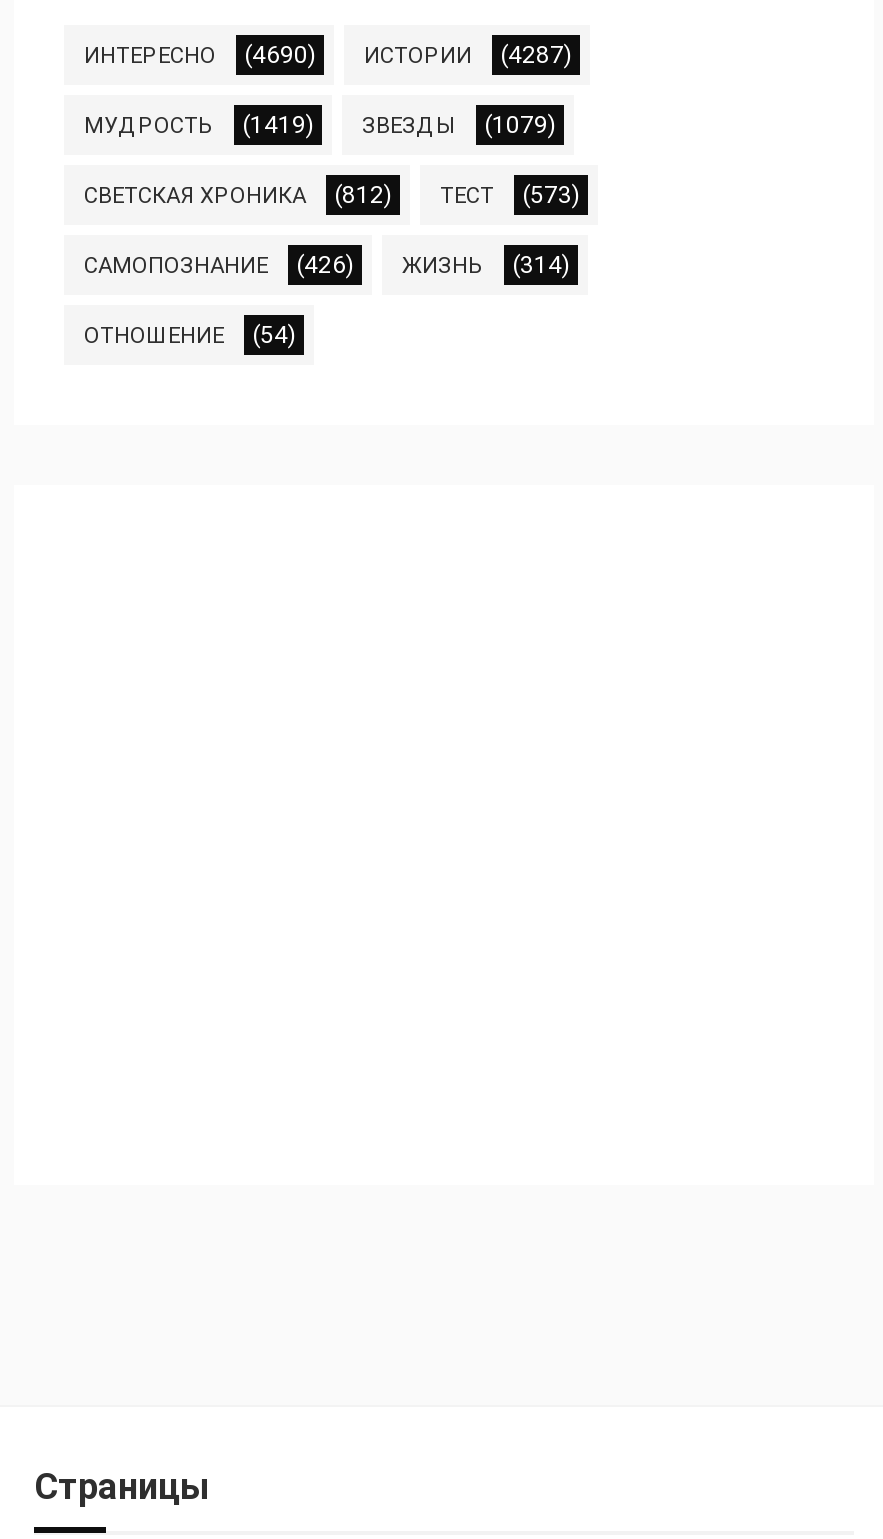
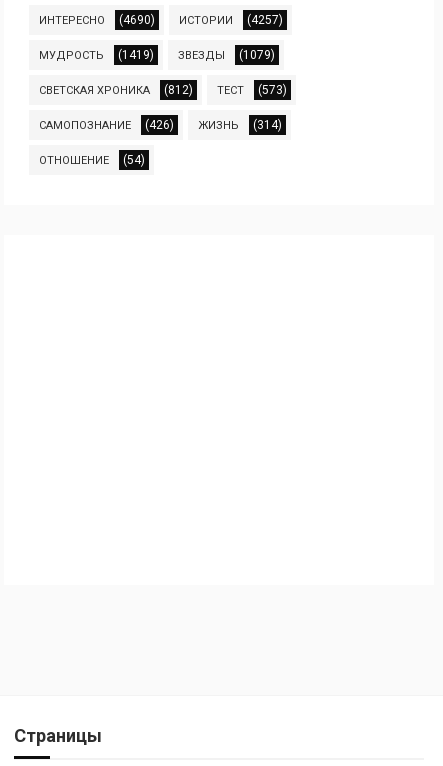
[84,41,572,69] ИНТЕРЕСНО (4690) ИСТОРИИ (4287) -> [39,13,283,27] ИНТЕРЕСНО (4690) ИСТОРИИ (4257)

